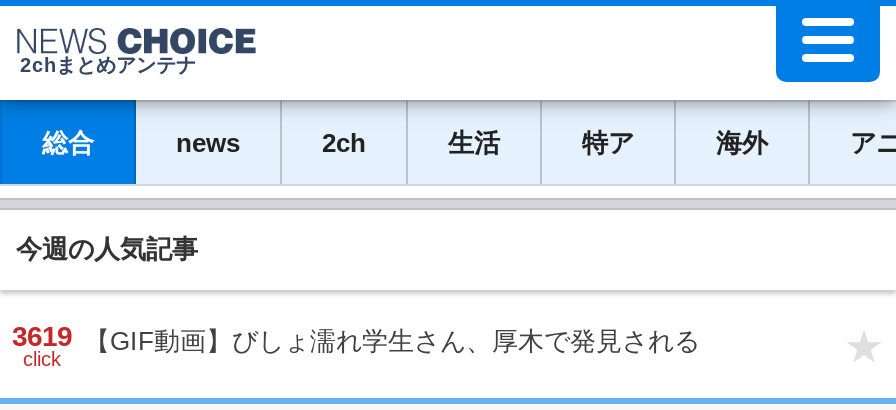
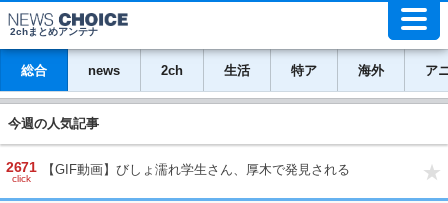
[12,320,700,356] 3619 【GIF動画】びしょ濡れ学生さん、厚木で発見される -> [6,159,350,177] 2671 【GIF動画】びしょ濡れ学生さん、厚木で発見される

